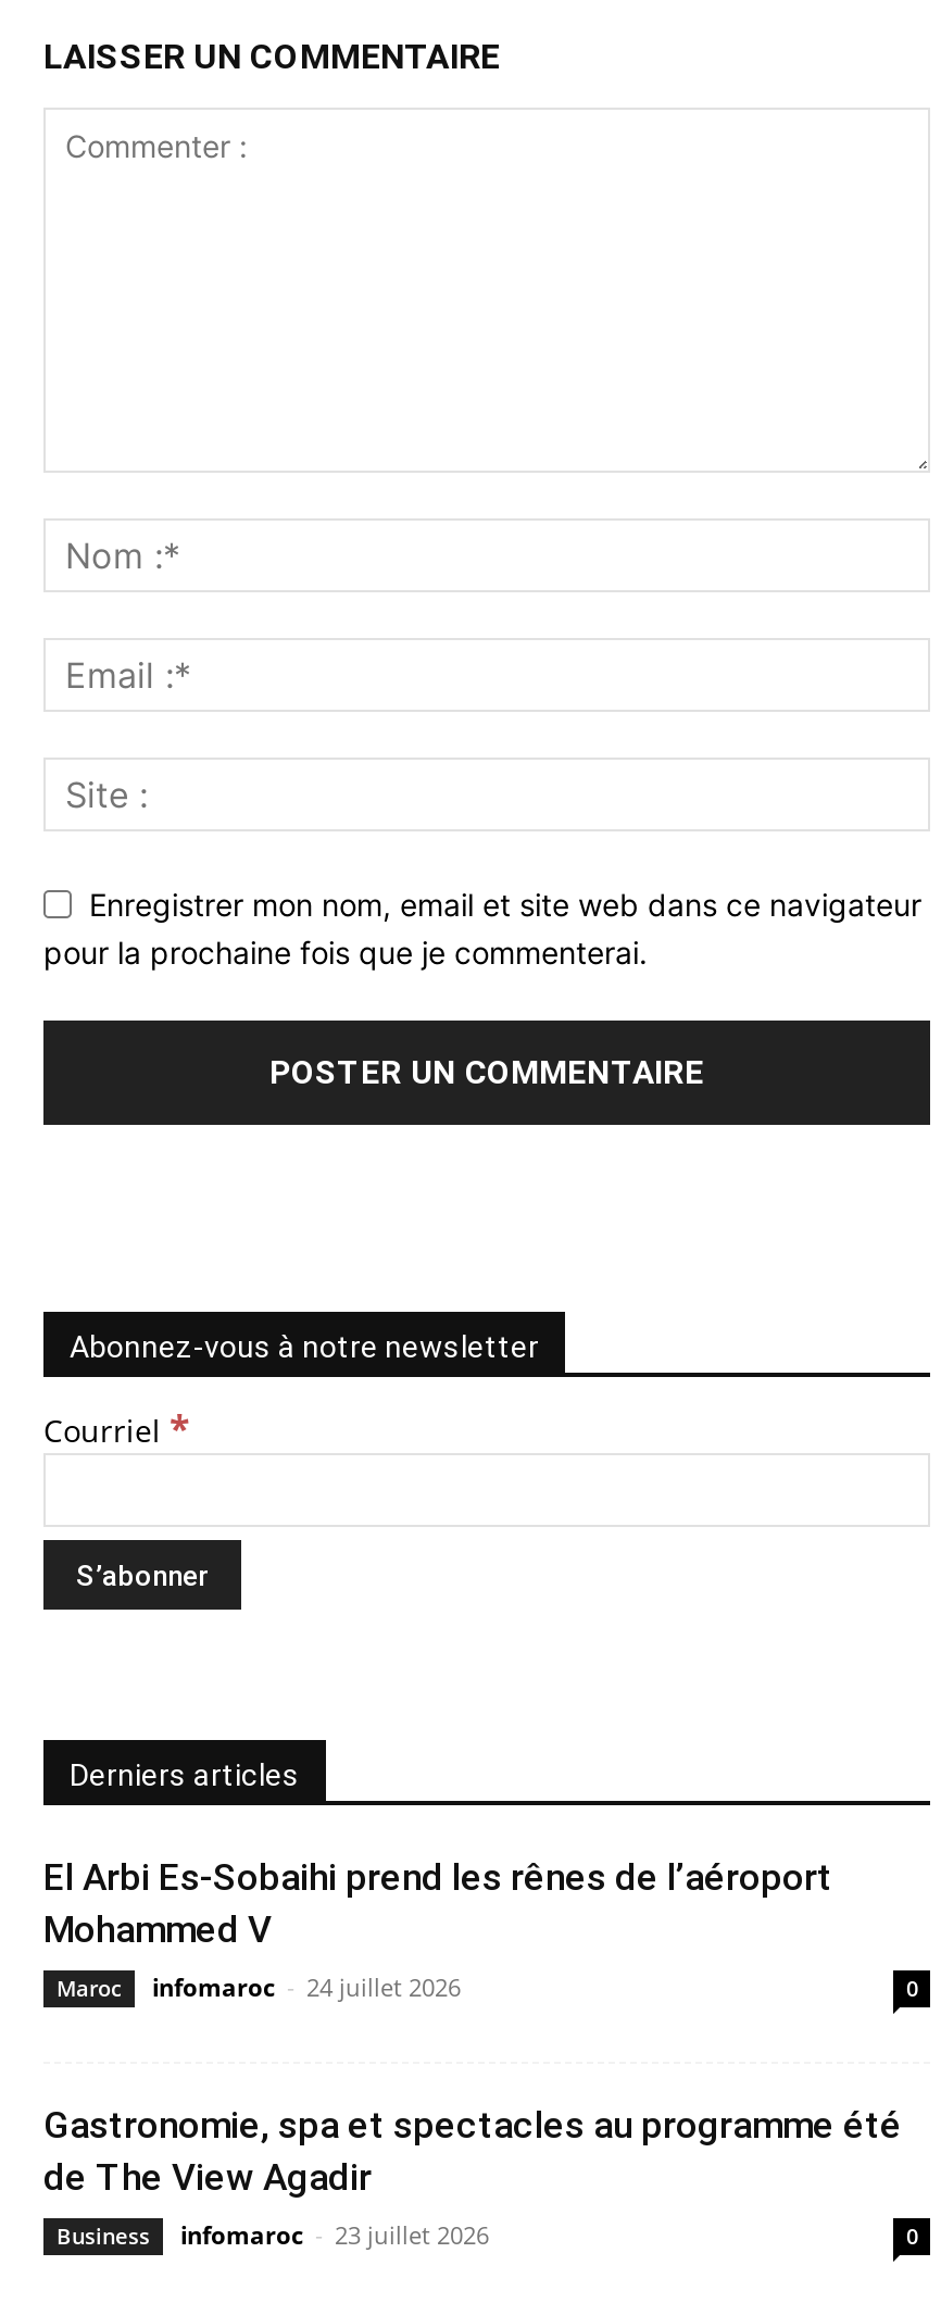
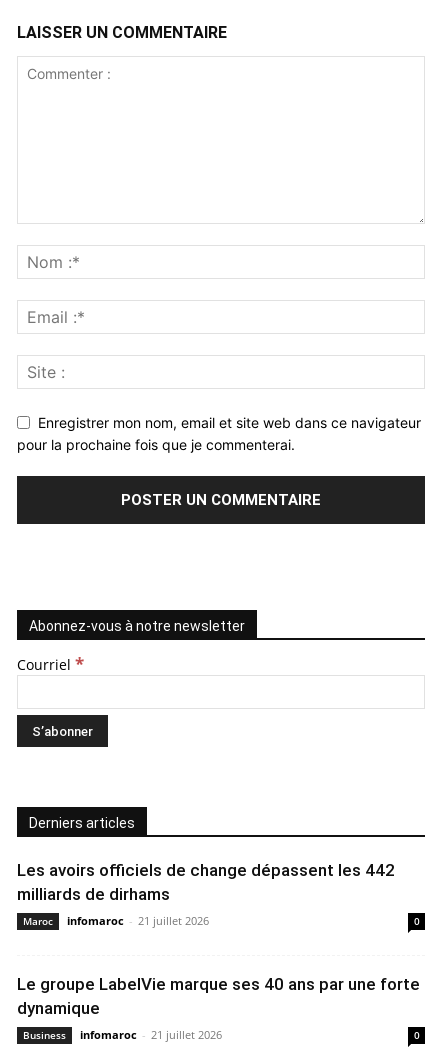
[43,1856,832,1952] El Arbi Es-Sobaihi prend les rênes de l’aéroport | Mohammed V -> [17,860,395,904] Les avoirs officiels de change dépassent les 442 | milliards de dirhams
[152,1971,461,2004] infomaroc - 24 juillet 2026 -> [67,913,209,928] infomaroc - 21 juillet 2026
[43,2104,902,2200] Gastronomie, spa et spectacles au programme été | de The View Agadir -> [17,974,420,1018] Le groupe LabelVie marque ses 40 ans par une forte | dynamique
[180,2219,489,2252] infomaroc - 23 juillet 2026 -> [80,1027,222,1042] infomaroc - 21 juillet 2026

